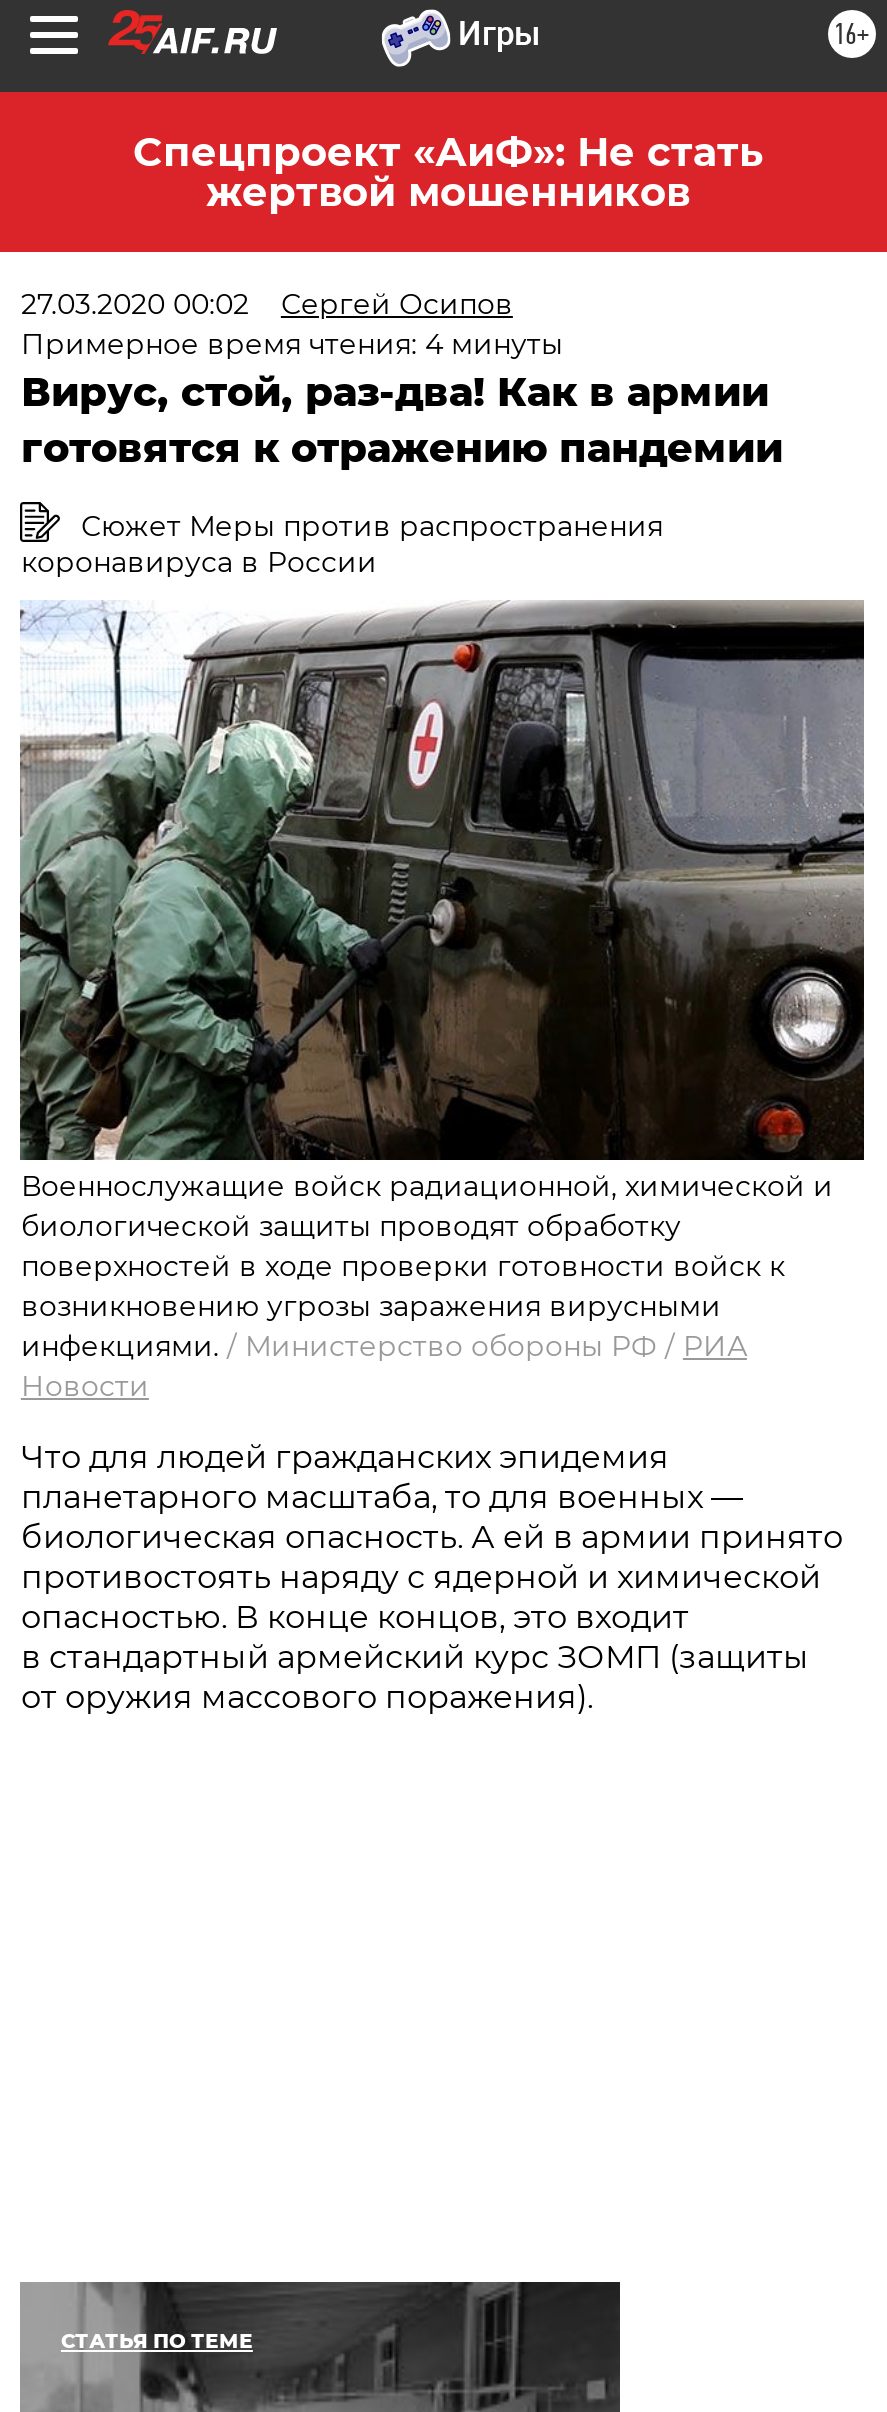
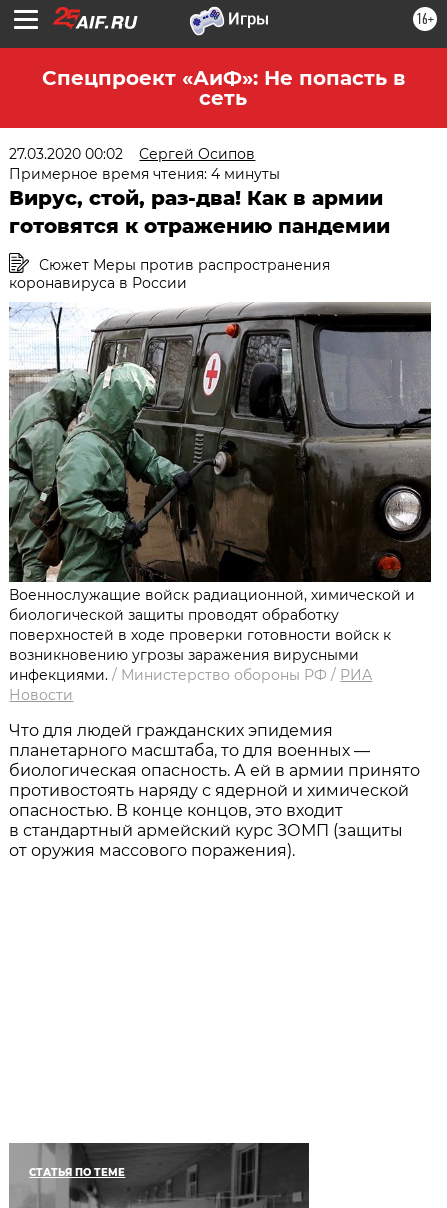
[133,128,763,216] Спецпроект «АиФ»: Не стать | жертвой мошенников -> [41,66,404,110] Спецпроект «АиФ»: Не попасть в | сеть

